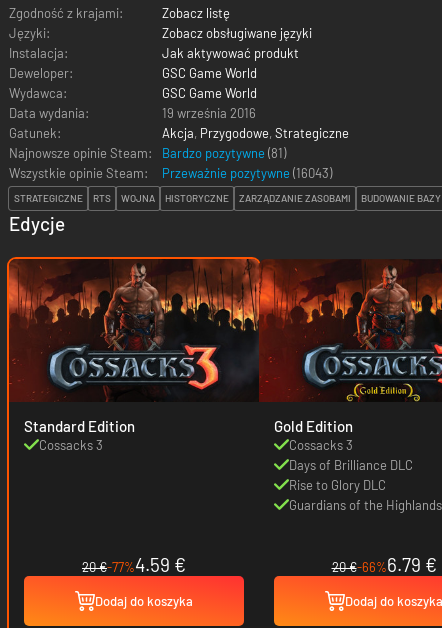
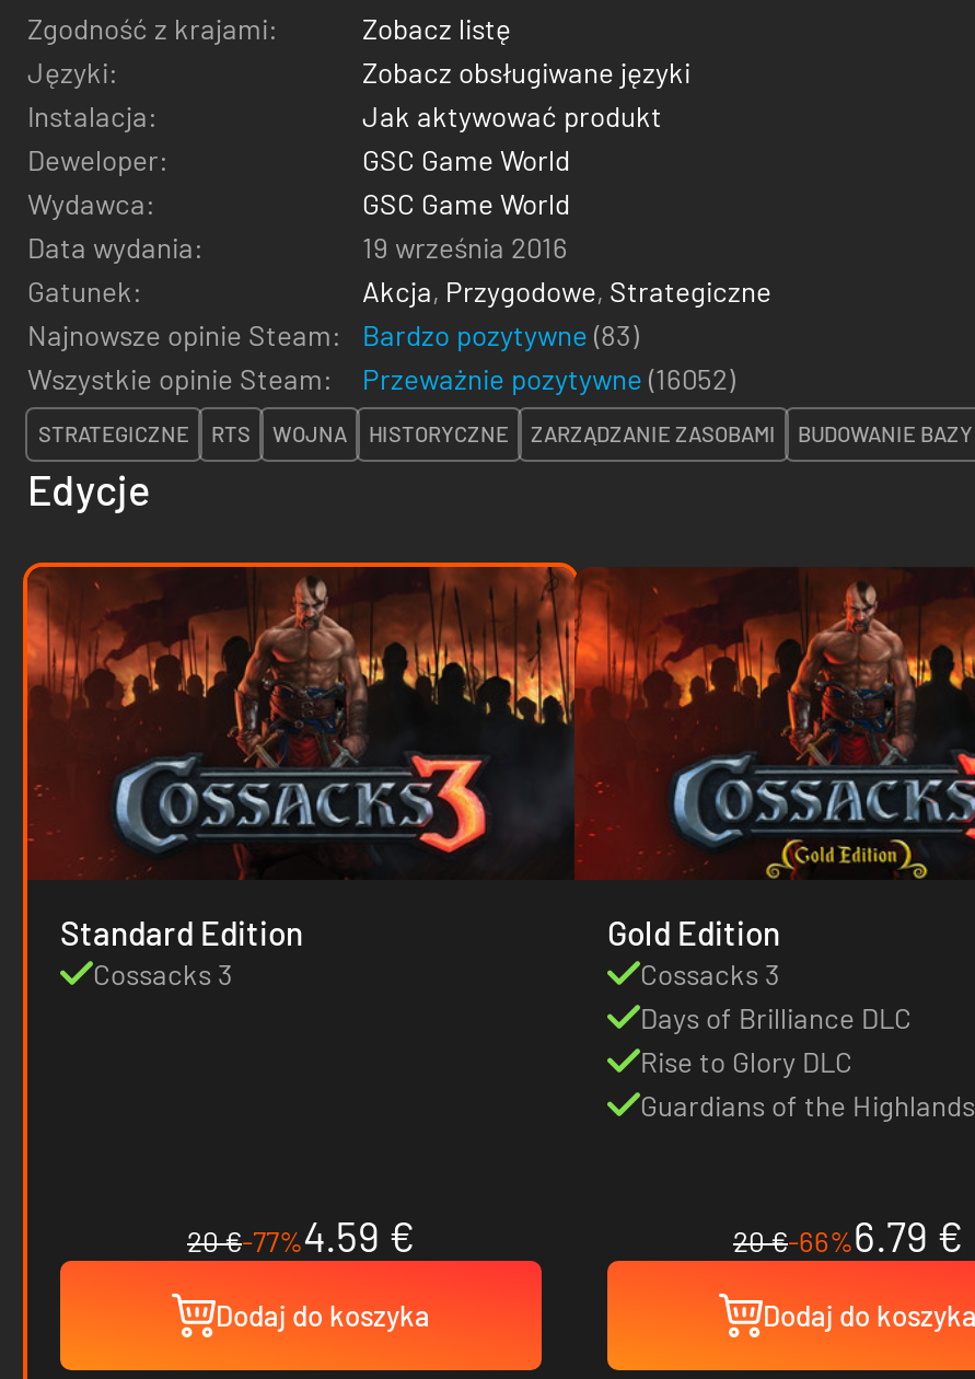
[162,144,286,160] Bardzo pozytywne (81) -> [362,316,638,351] Bardzo pozytywne (83)
[162,164,332,180] Przeważnie pozytywne (16043) -> [362,360,734,395] Przeważnie pozytywne (16052)

